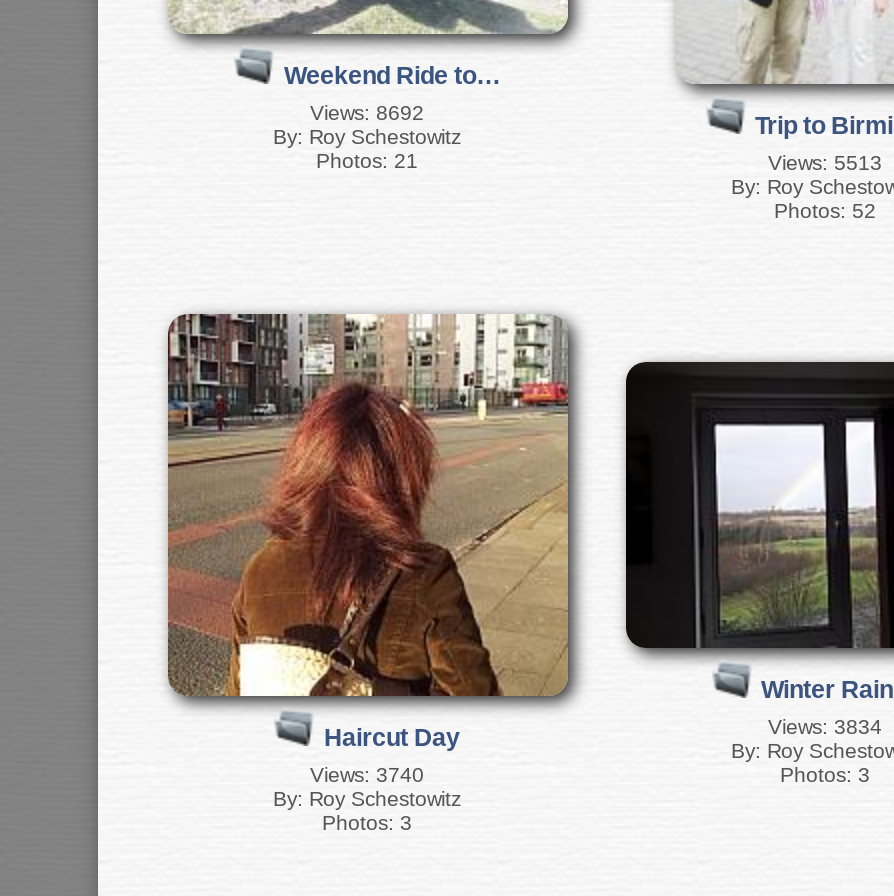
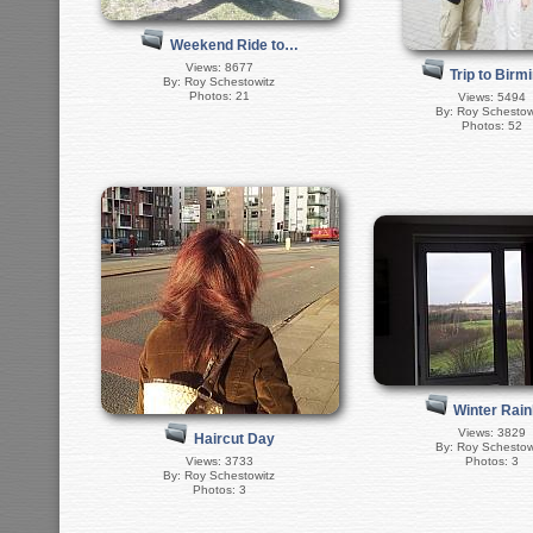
[310,103,424,125] Views: 8692 -> [186,61,253,74] Views: 8677
[768,153,882,175] Views: 5513 -> [458,91,526,104] Views: 5494
[768,716,882,738] Views: 3834 -> [458,426,526,439] Views: 3829
[310,764,424,786] Views: 3740 -> [186,455,253,468] Views: 3733

